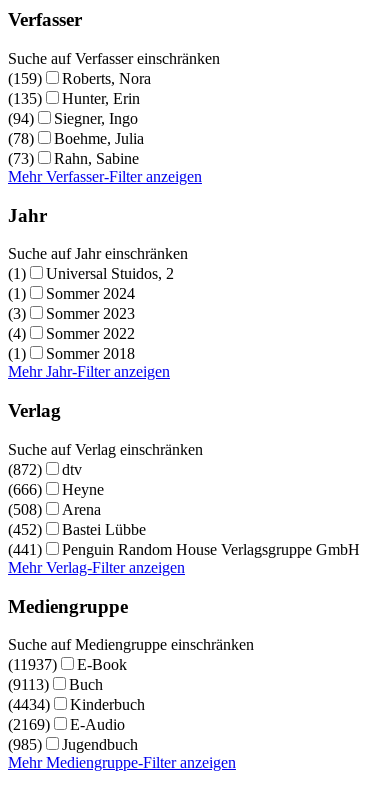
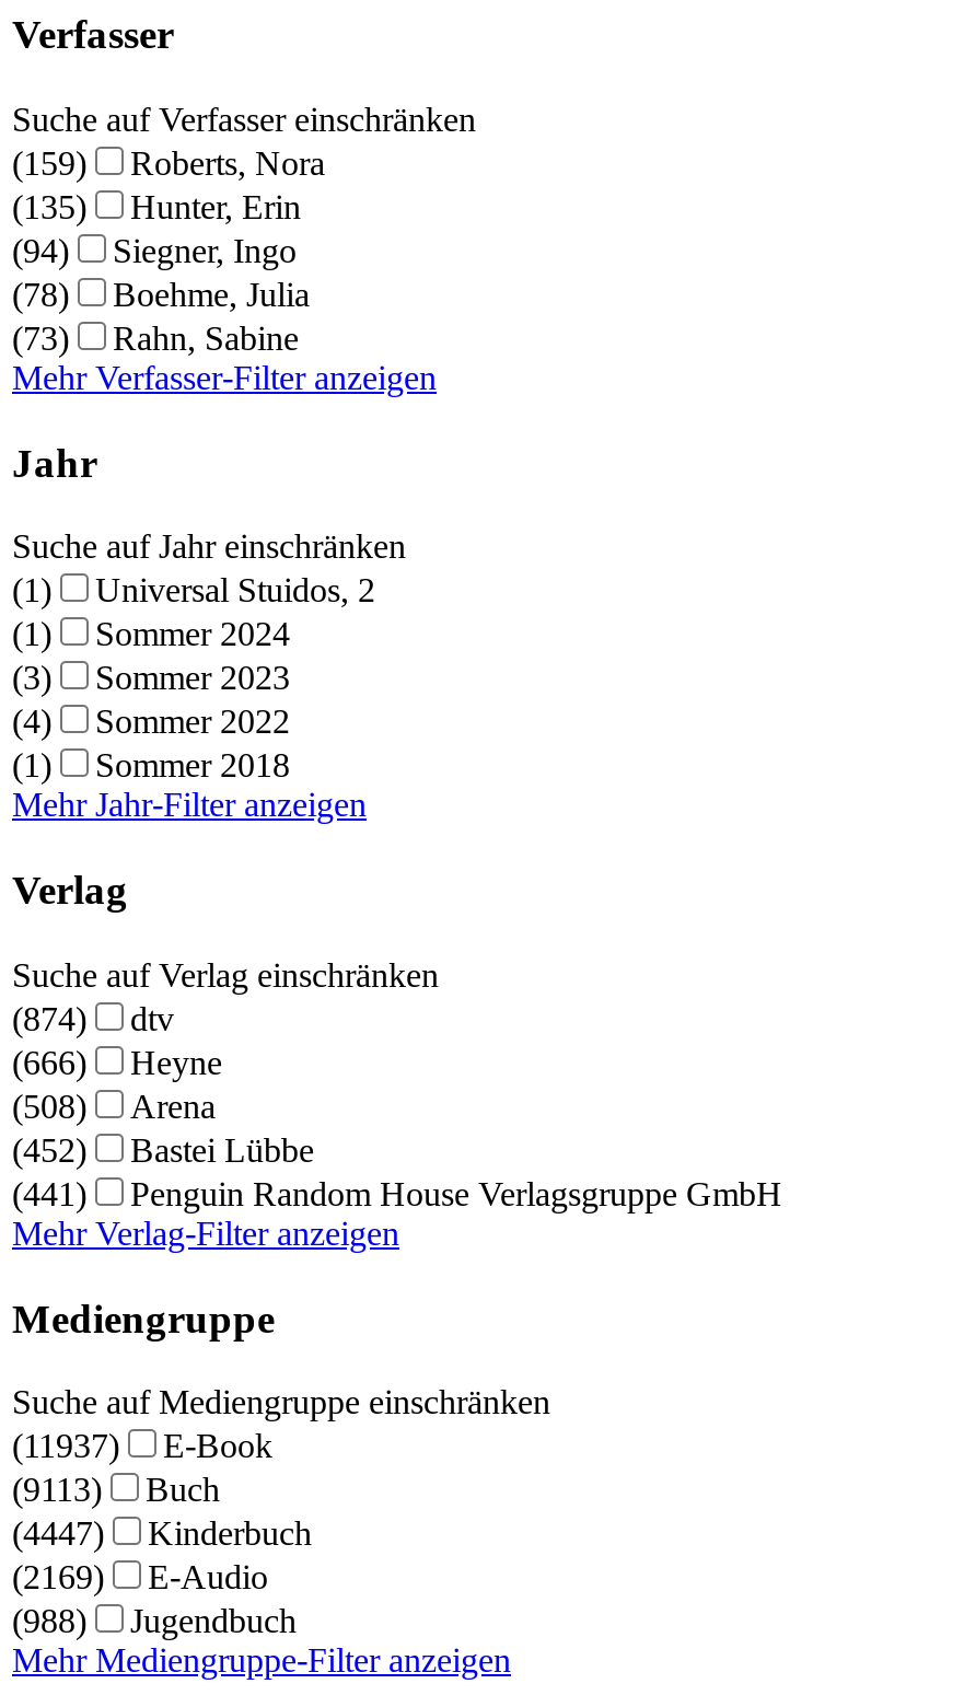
[8,461,82,478] (872) dtv -> [12,1000,174,1037] (874) dtv
[8,696,145,713] (4434) Kinderbuch -> [12,1515,312,1552] (4447) Kinderbuch
[8,736,138,753] (985) Jugendbuch -> [12,1603,297,1640] (988) Jugendbuch

